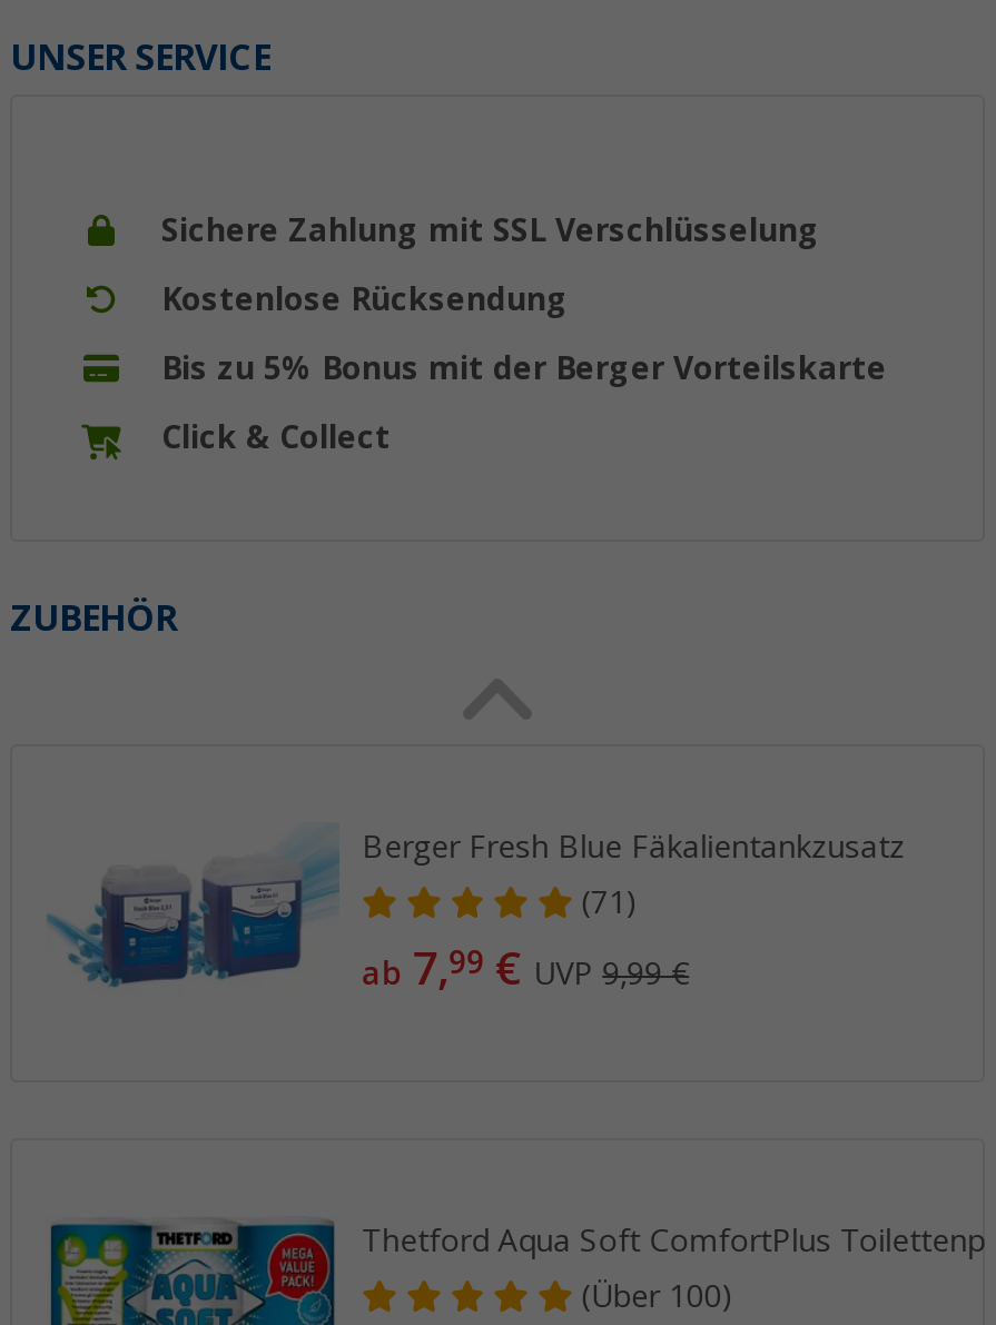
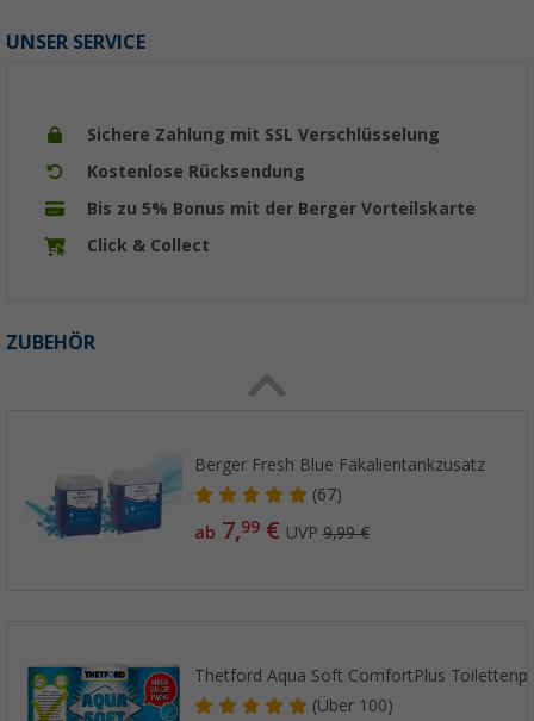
[582,884,637,920] (71) -> [312,485,342,504] (67)

